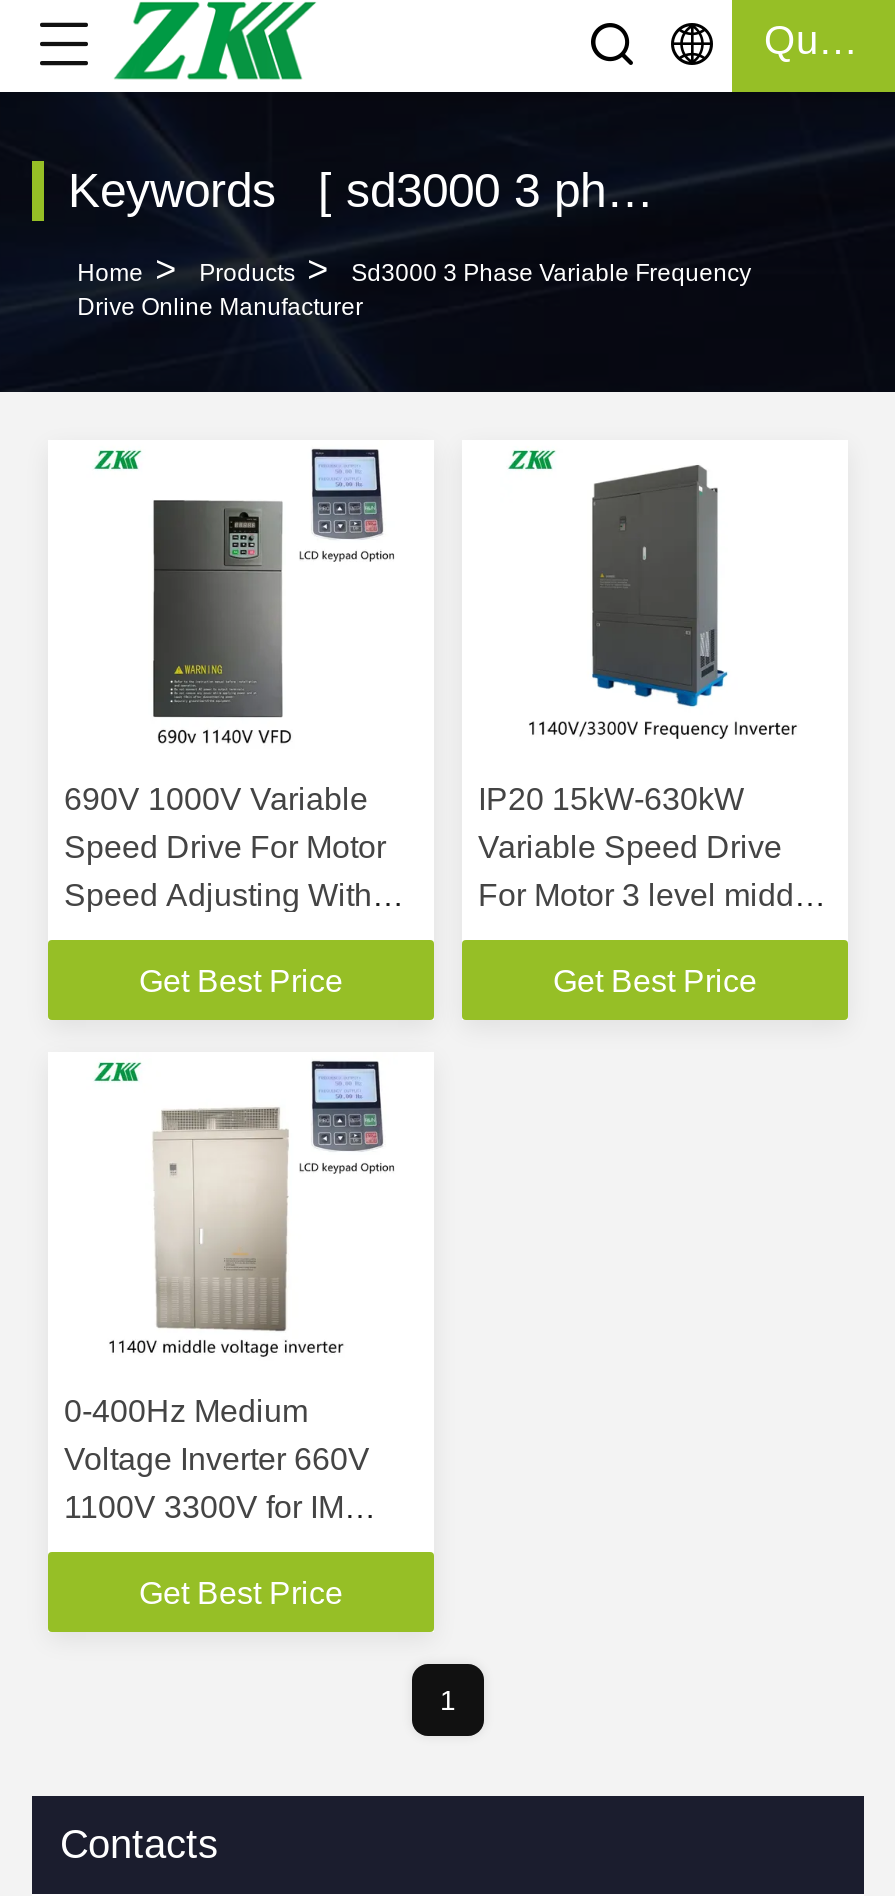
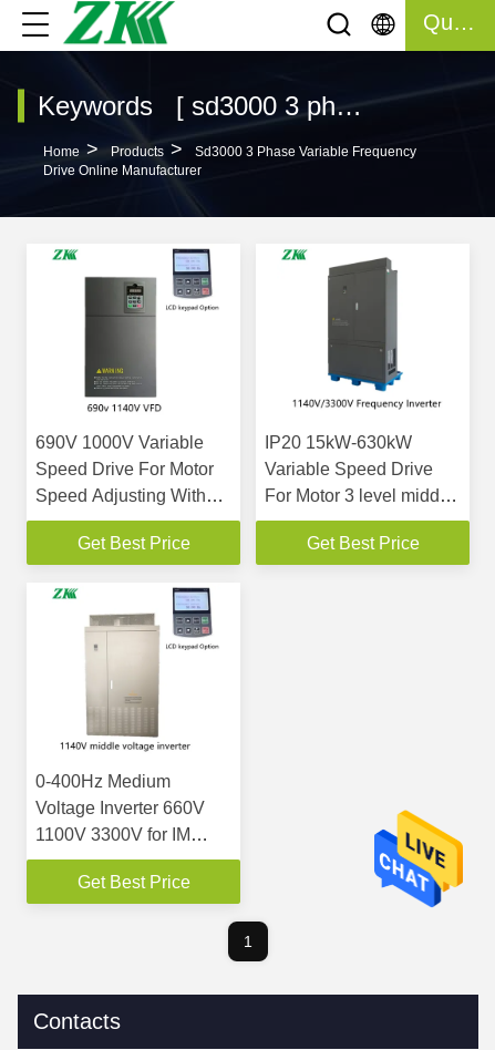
none -> [373,809,464,908] [image]

